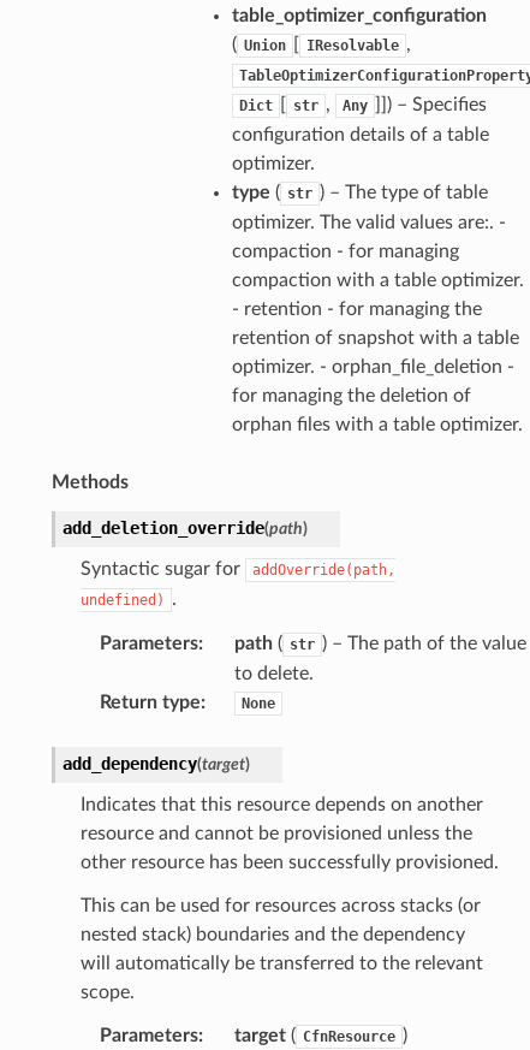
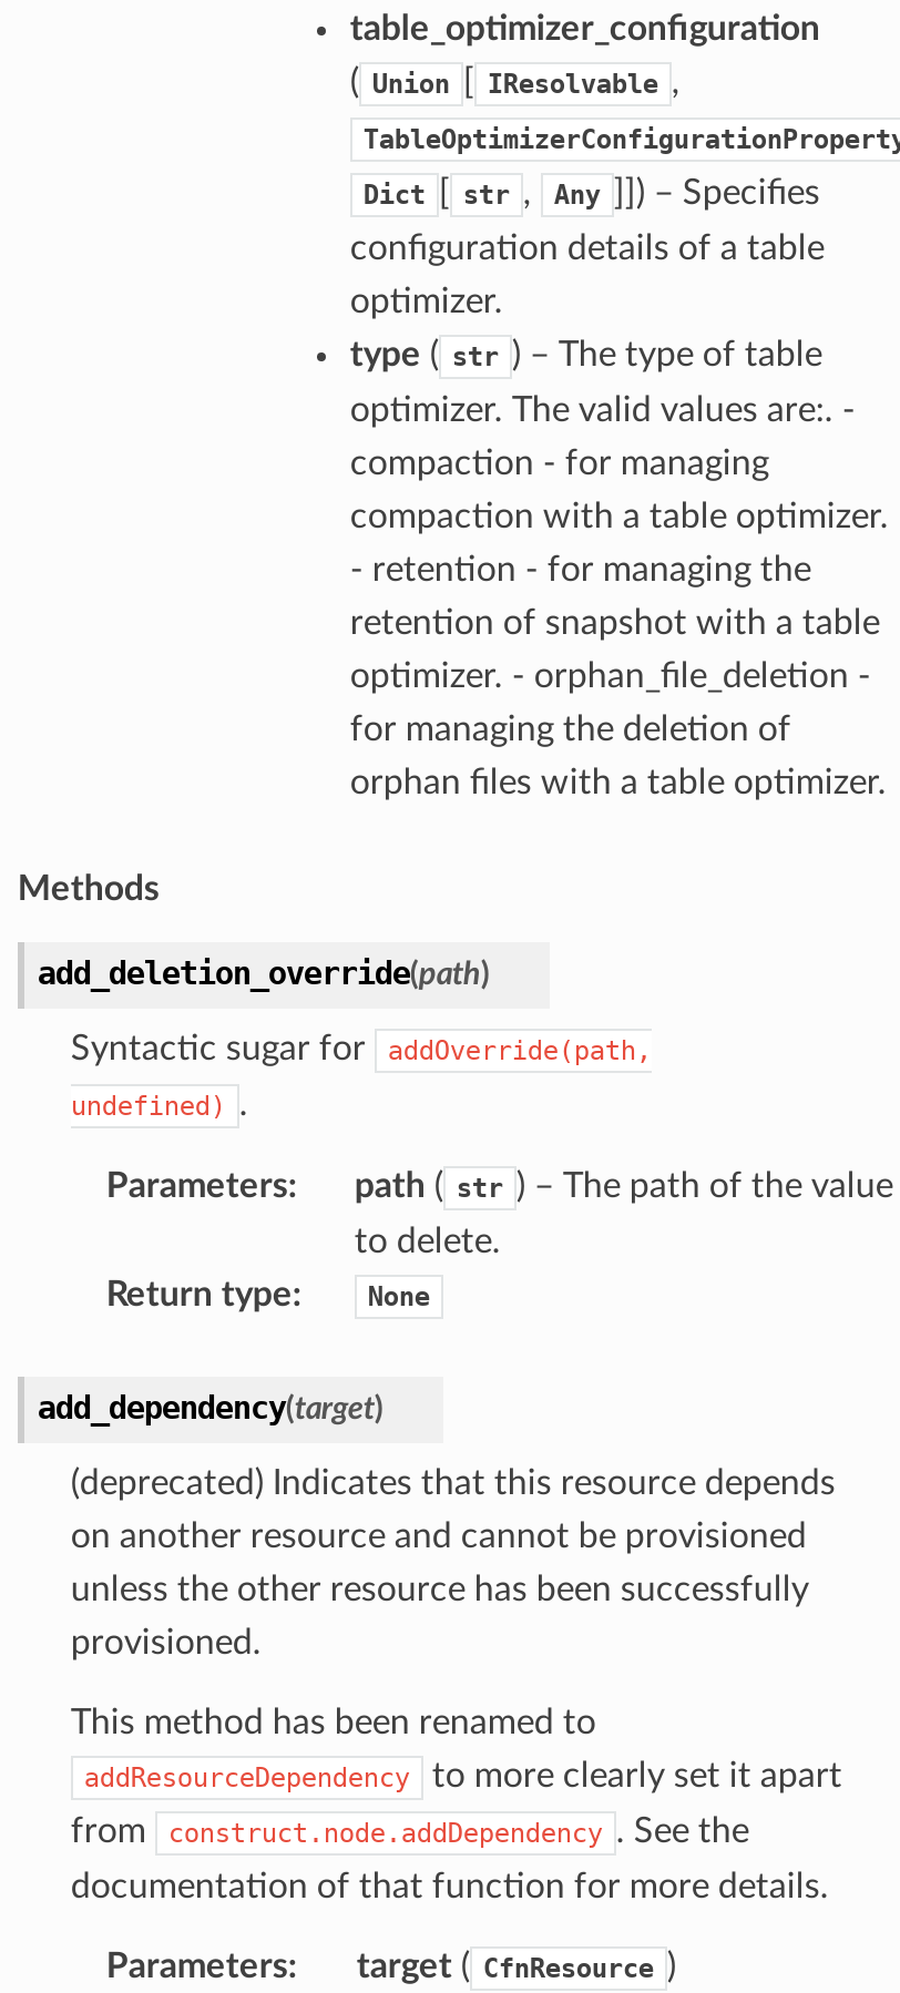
[80,795,499,1002] Indicates that this resource depends on another | resource and cannot be provisioned unless the | other resource has been successfully provisioned. | This can be used for resources across stacks (or | nested stack) boundaries and the dependency | will automatically be transferred to the relevant | scope. -> [71,1465,842,1904] (deprecated) Indicates that this resource depends | on another resource and cannot be provisioned | unless the other resource has been successfully | provisioned. | This method has been renamed to | addResourceDependency to more clearly set it apart | from construct.node.addDependency . See the | documentation of that function for more details.

